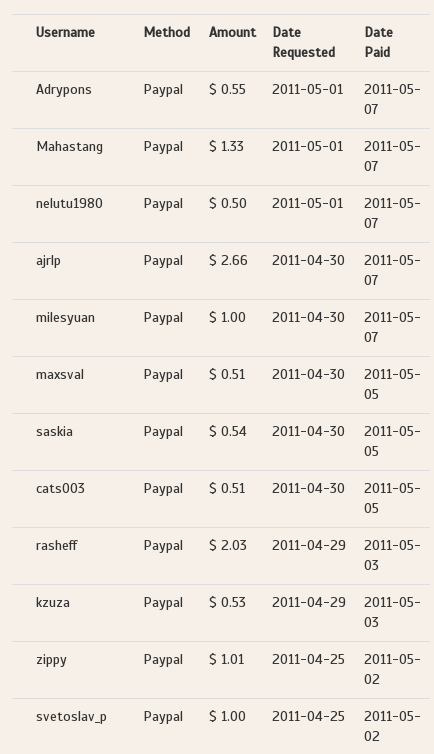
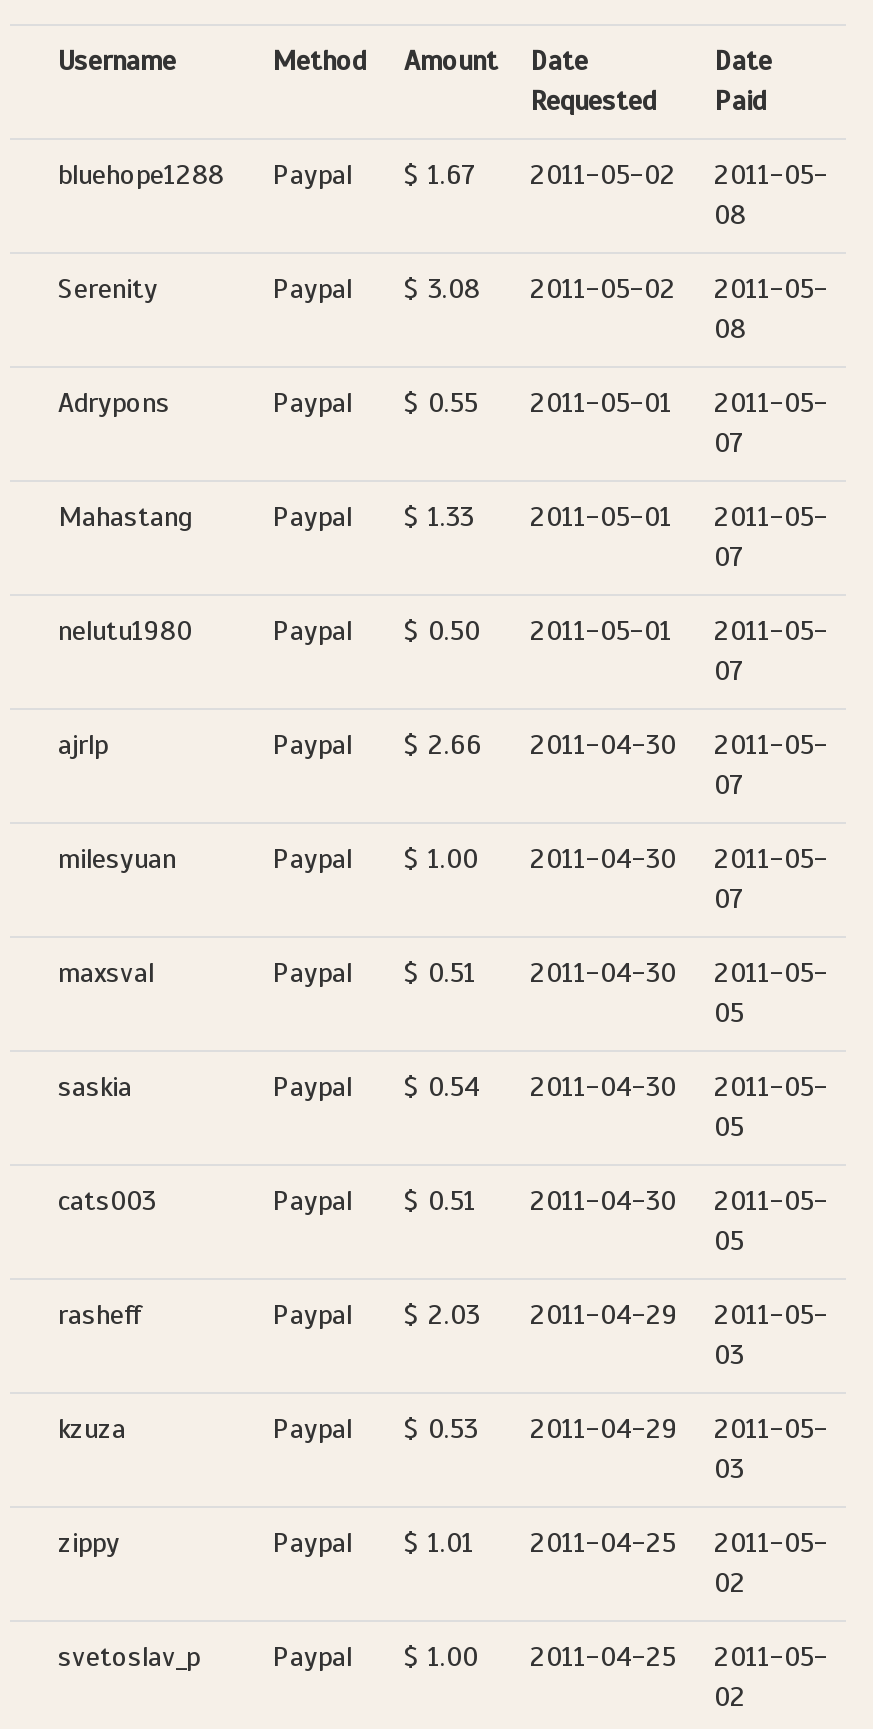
none -> [58,158,828,346] bluehope1288 | Paypal | $ 1.67 | 2011-05-02 | 2011-05- | 08 | Serenity | Paypal | $ 3.08 | 2011-05-02 | 2011-05- | 08

